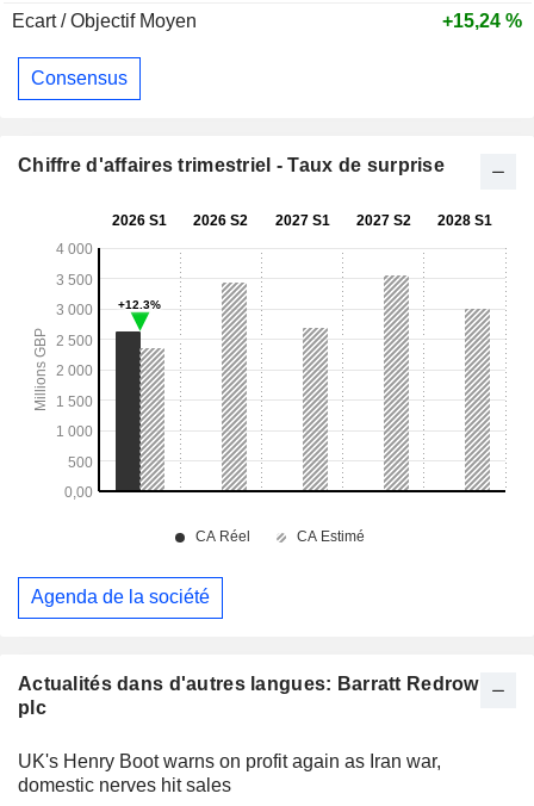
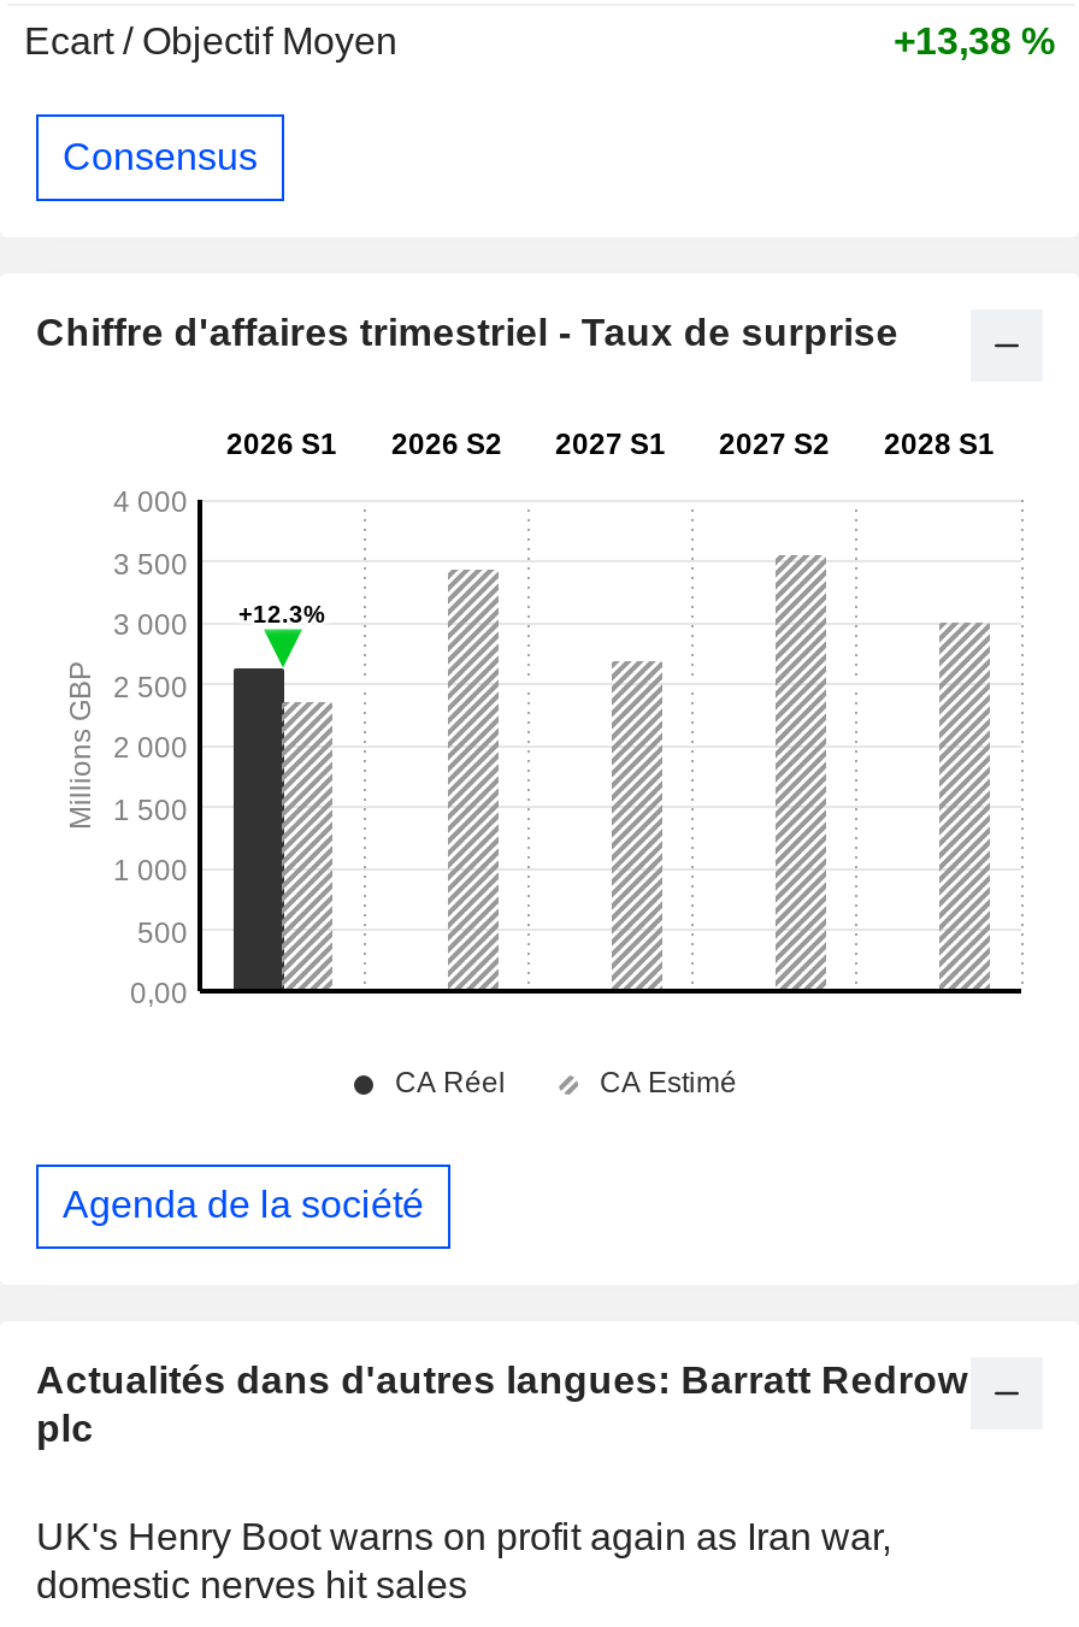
[442,11,522,31] +15,24 % -> [894,21,1055,62] +13,38 %

